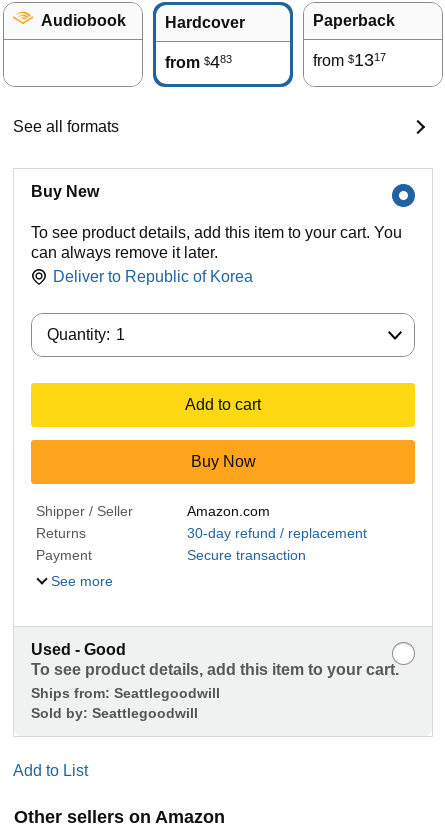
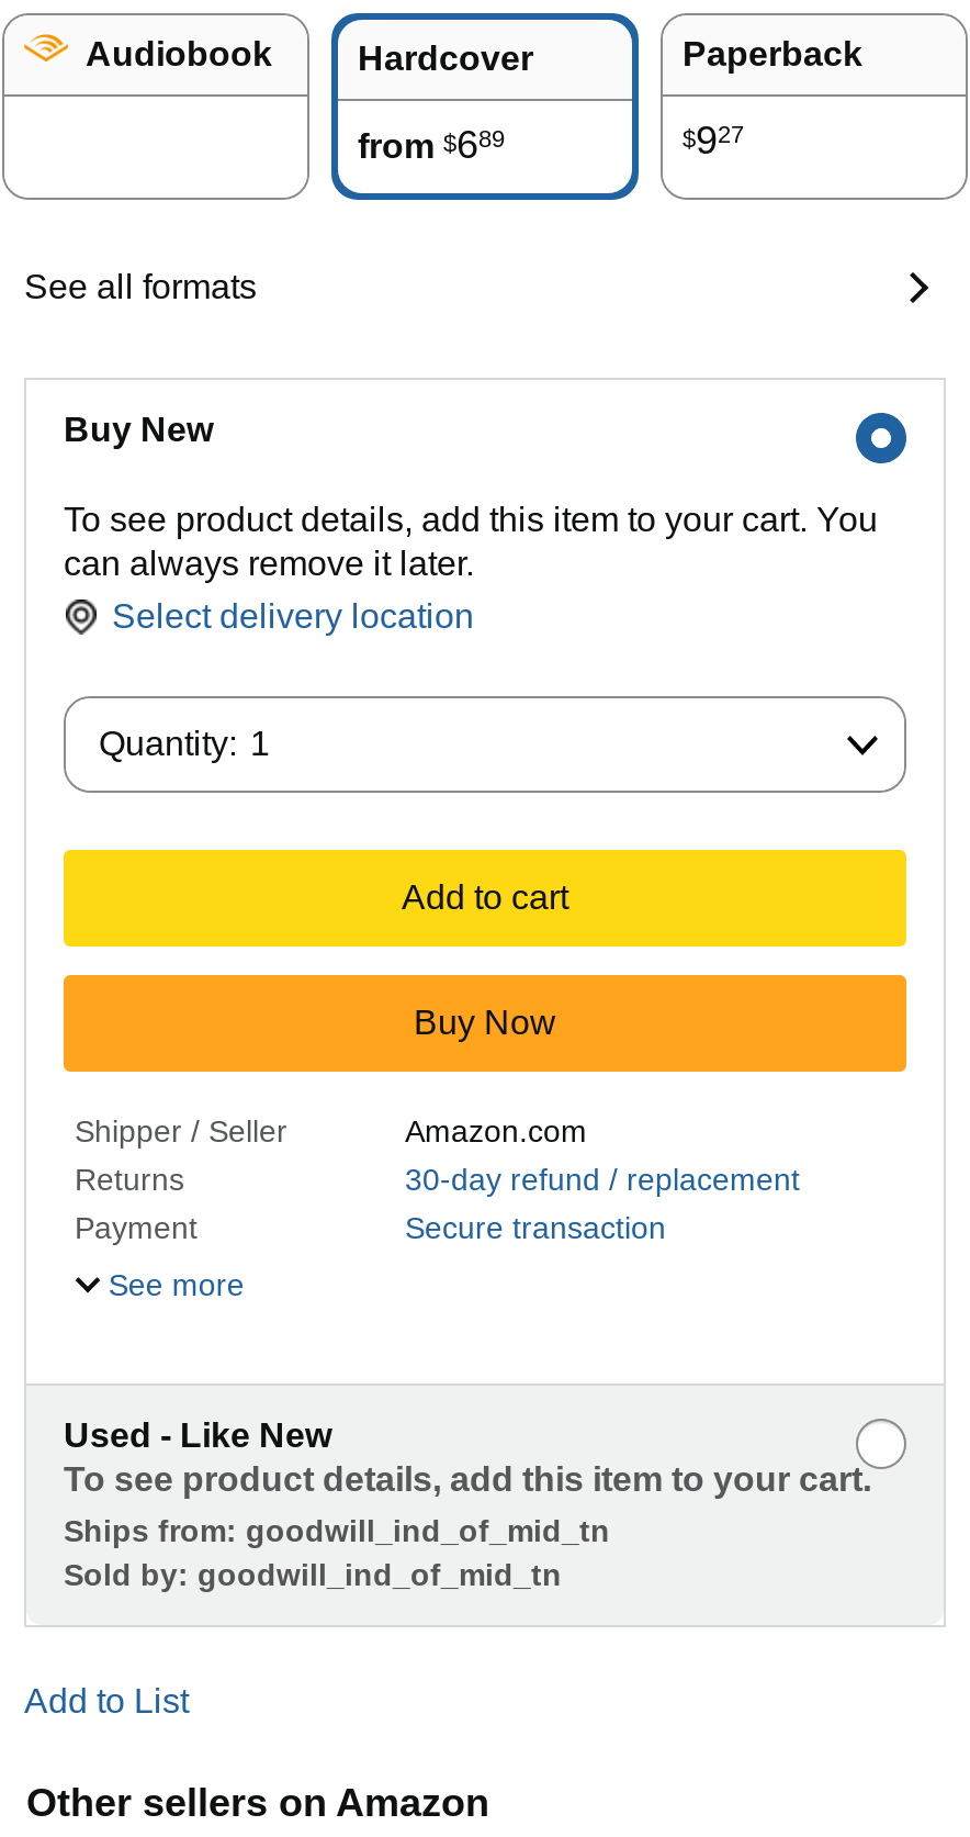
[165,52,232,72] from $483 -> [358,123,505,167] from $689
[313,50,386,70] from $1317 -> [683,119,744,163] $927
[53,268,253,285] Deliver to Republic of Korea -> [112,598,474,635] Select delivery location
[31,641,126,658] Used - Good -> [64,1417,331,1454] Used - Like New
[31,685,220,701] Ships from: Seattlegoodwill -> [64,1513,610,1548] Ships from: goodwill_ind_of_mid_tn
[31,705,198,721] Sold by: Seattlegoodwill -> [64,1557,562,1592] Sold by: goodwill_ind_of_mid_tn

